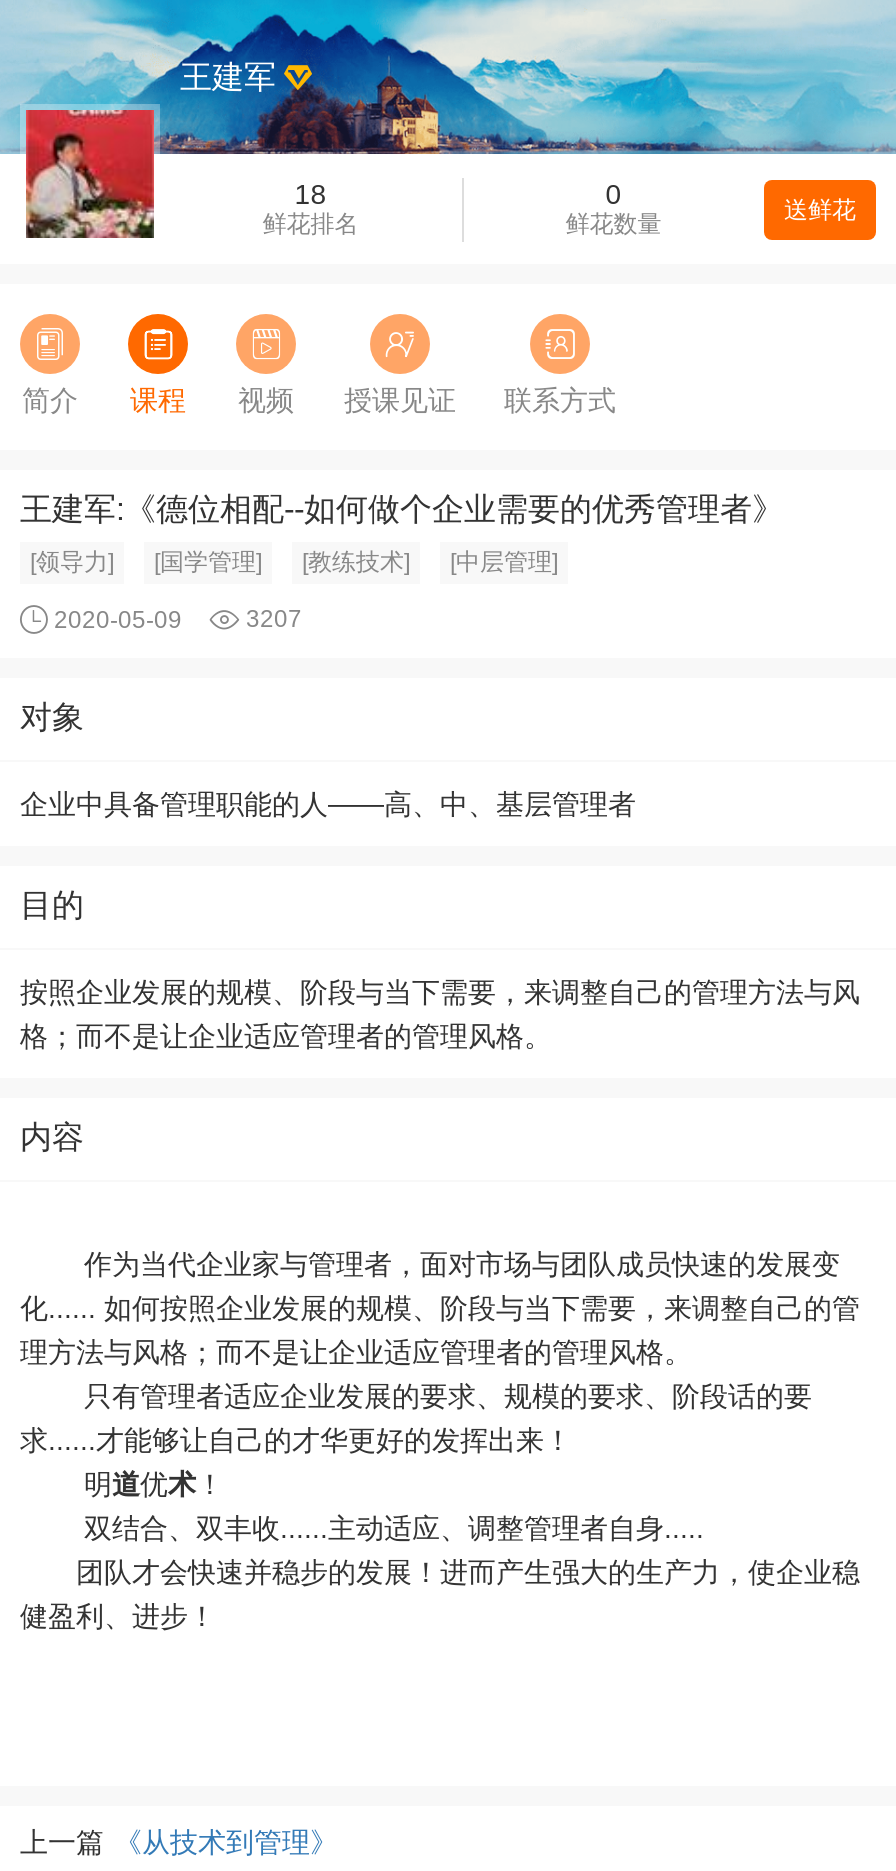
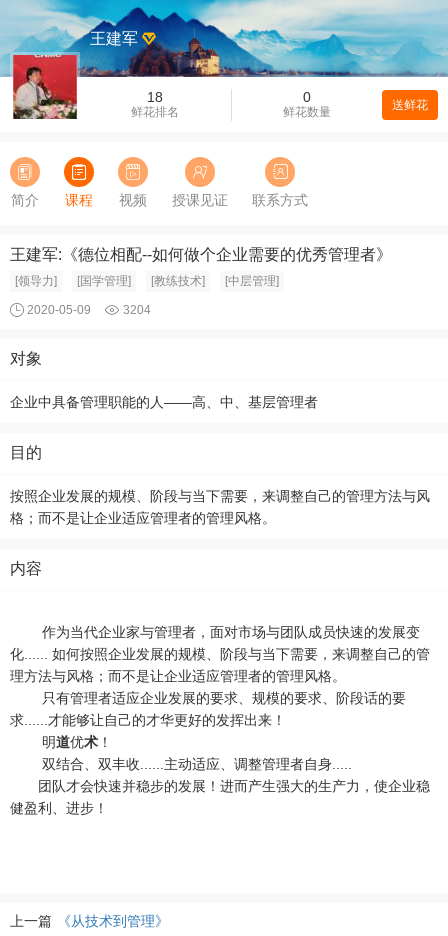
[246,605,302,633] 3207 -> [123,303,151,317] 3204

